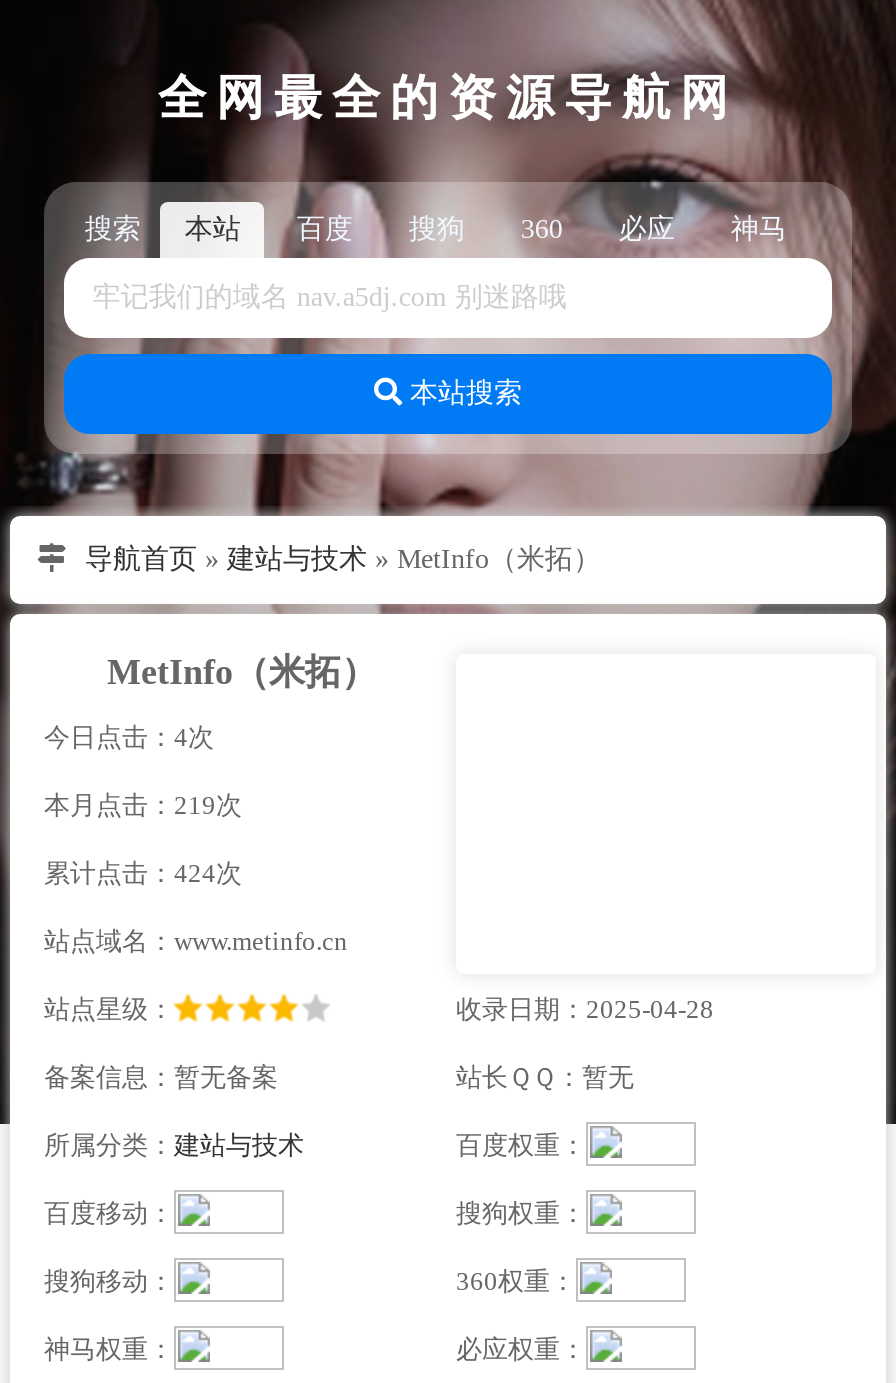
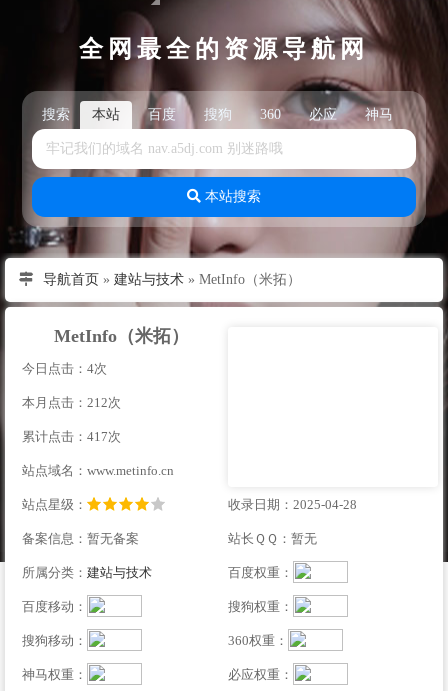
[44,790,242,820] 本月点击：219次 -> [22,395,121,410] 本月点击：212次
[44,858,242,888] 累计点击：424次 -> [22,429,121,444] 累计点击：417次

